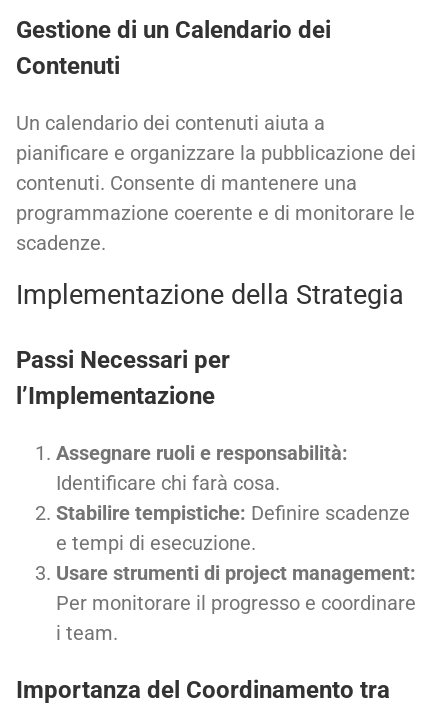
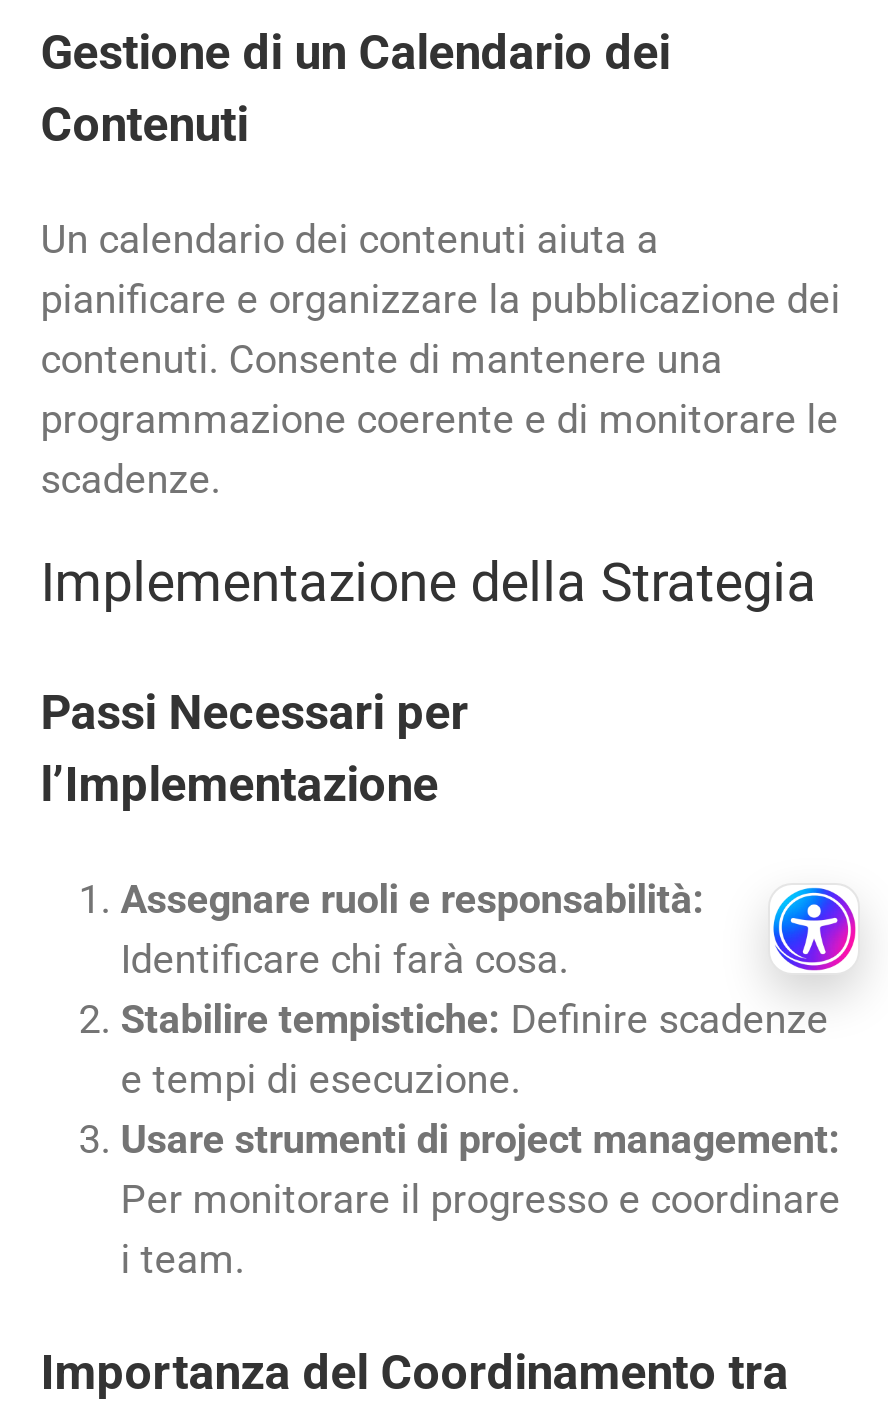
none -> [770,884,860,990] [image]

